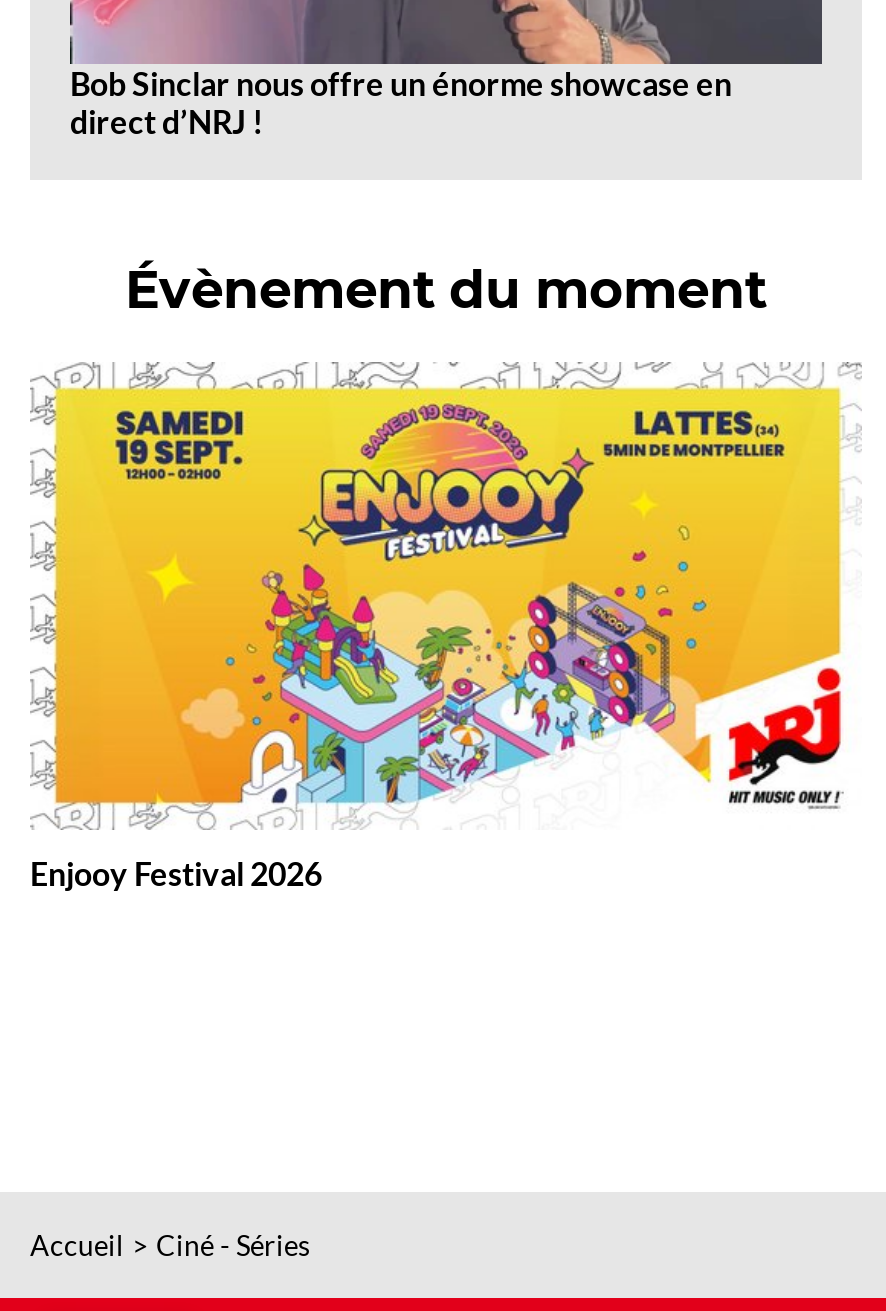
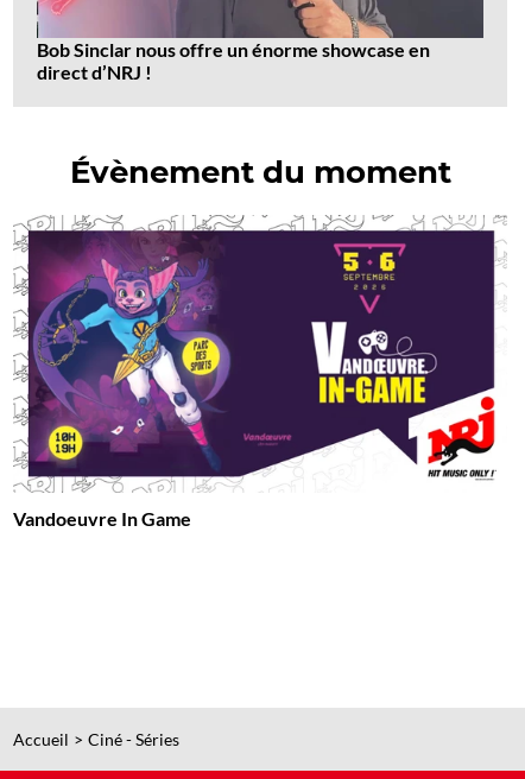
[30,386,842,891] [image] | Enjooy Festival 2026 -> [13,229,495,529] [image] | Vandoeuvre In Game

